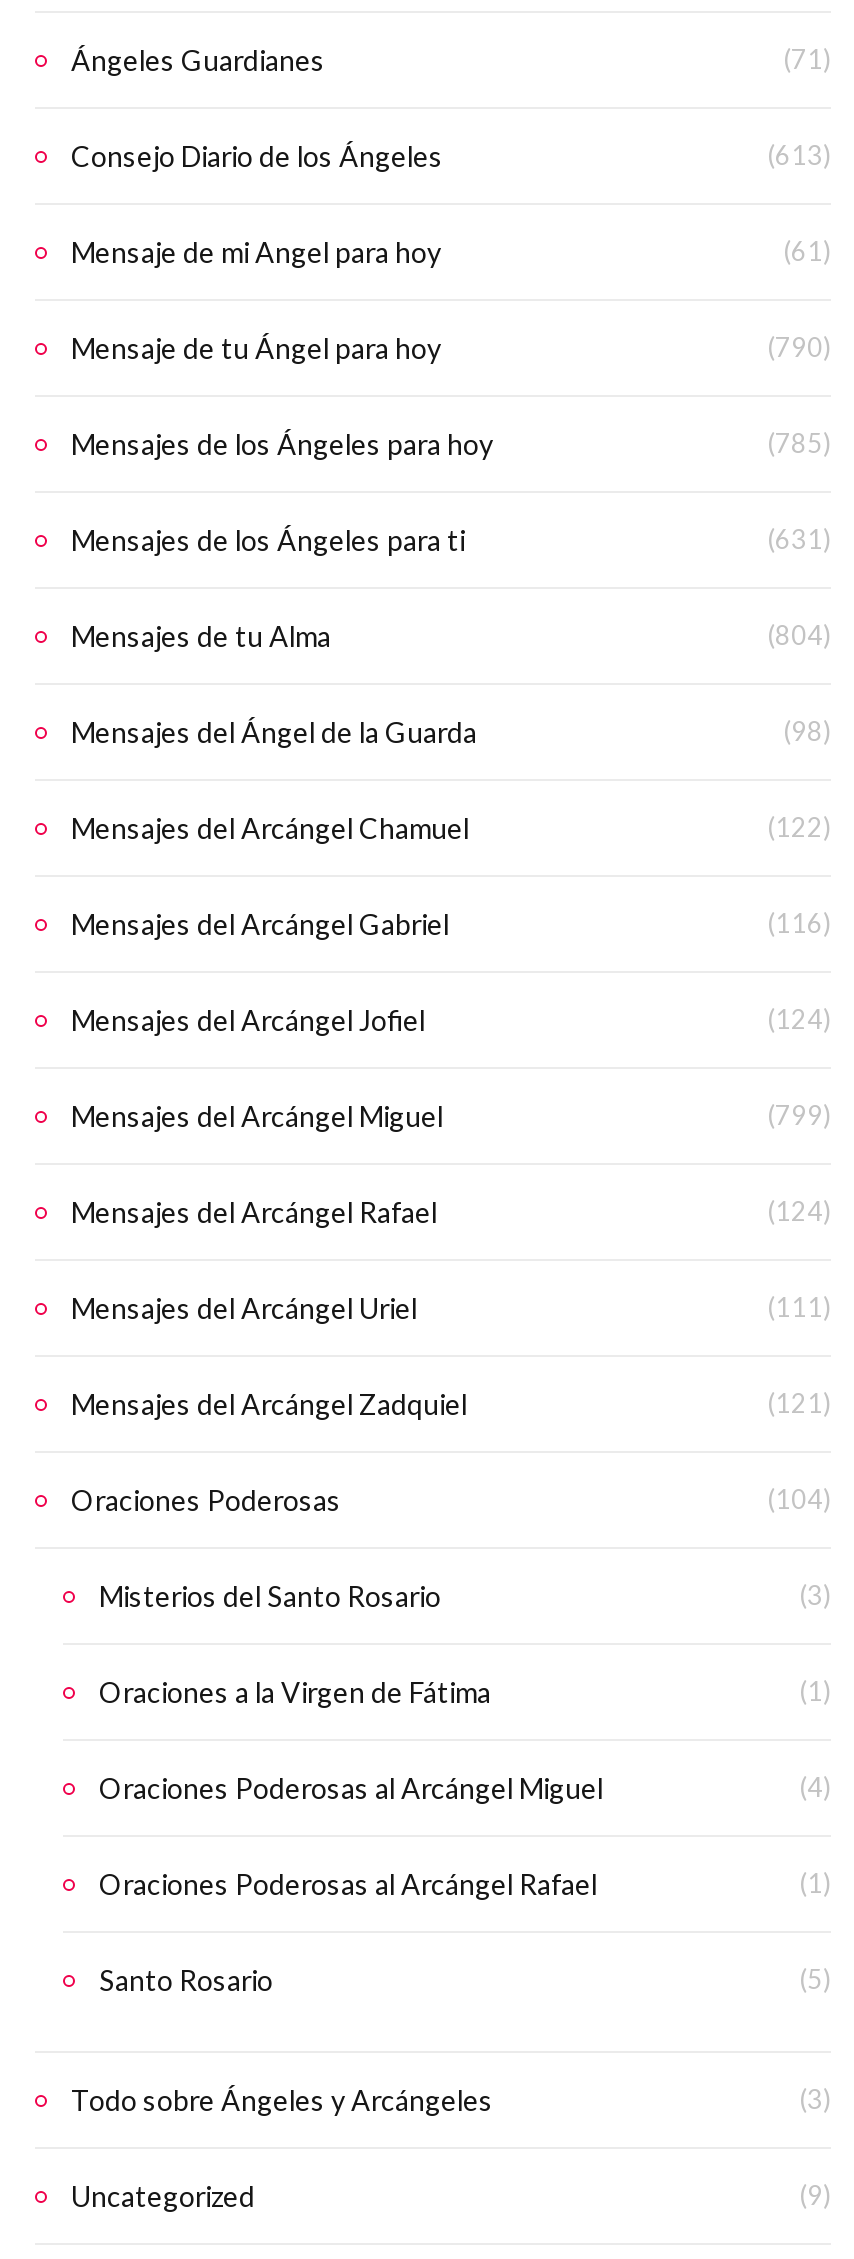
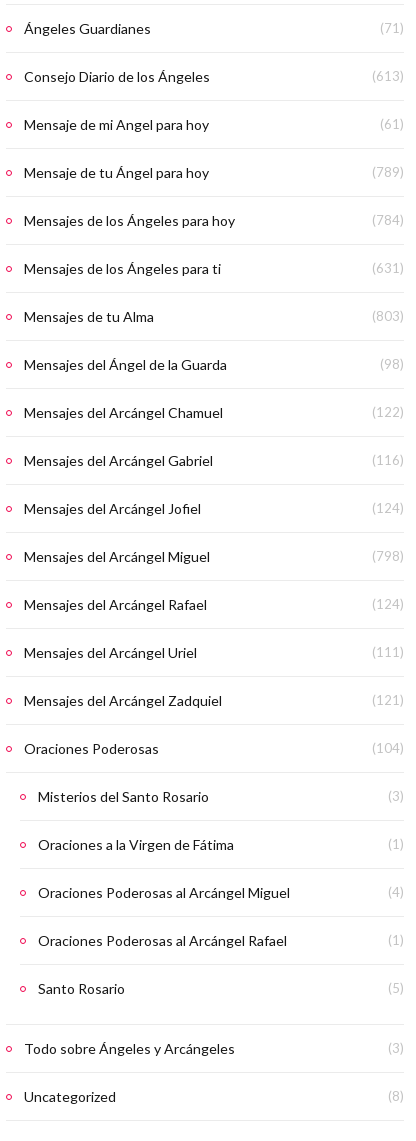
[767,332,831,364] (790) -> [372,164,404,180] (789)
[767,428,831,460] (785) -> [372,212,404,228] (784)
[767,620,831,652] (804) -> [372,308,404,324] (803)
[767,1100,831,1132] (799) -> [372,548,404,564] (798)
[799,2180,831,2212] (9) -> [388,1088,404,1104] (8)

